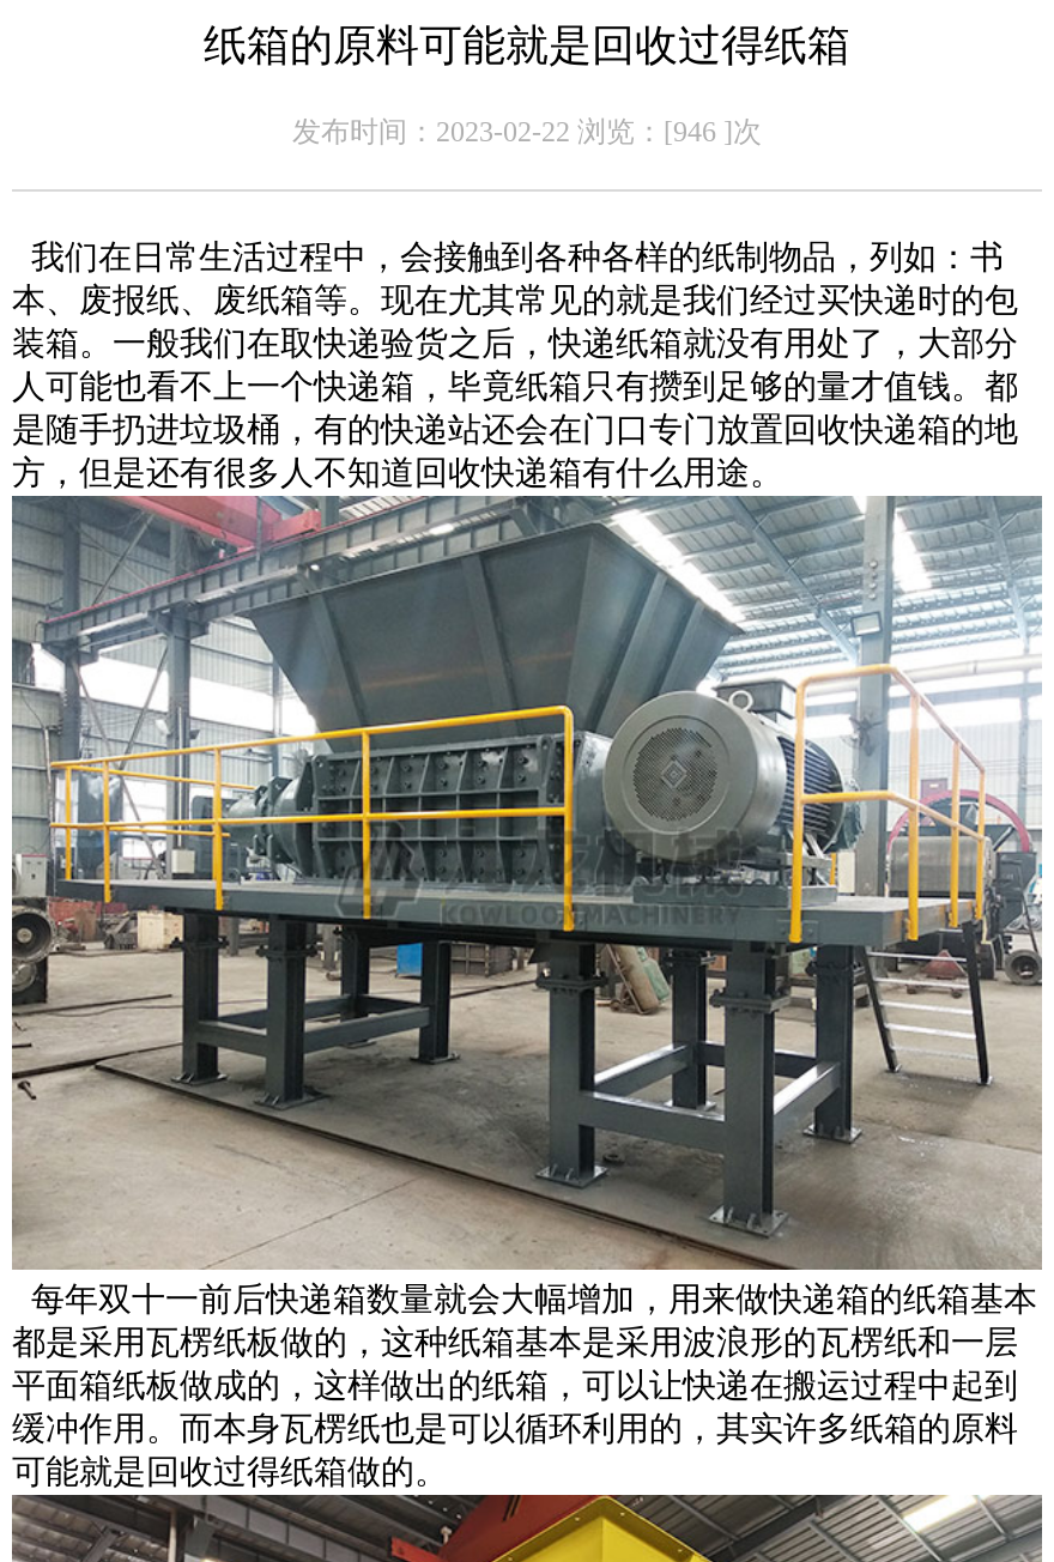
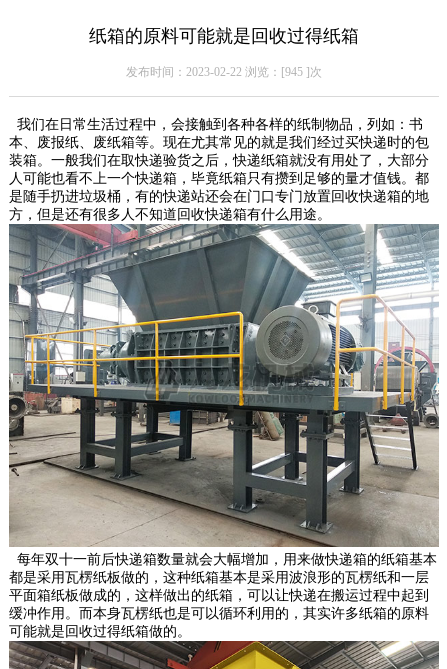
[292,115,762,149] 发布时间：2023-02-22 浏览：[946 ]次 -> [126,65,322,79] 发布时间：2023-02-22 浏览：[945 ]次

